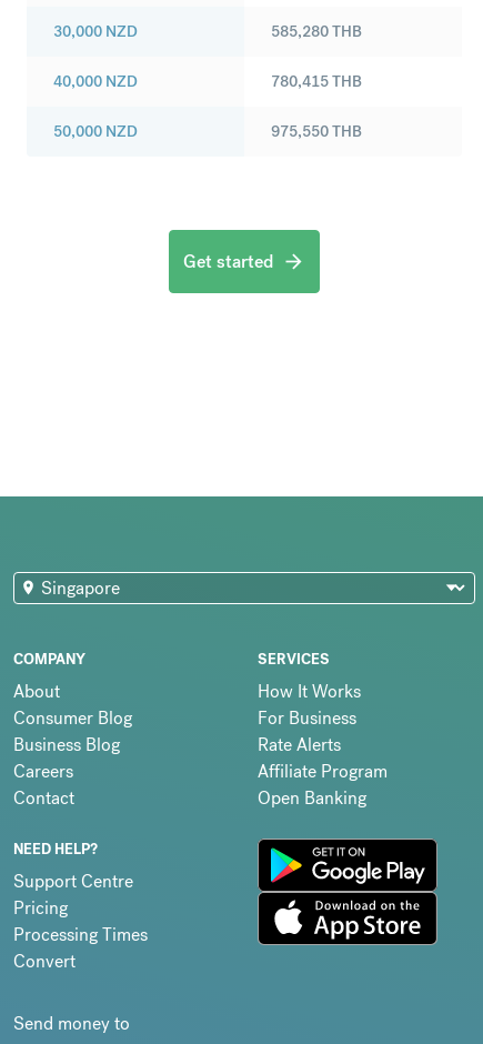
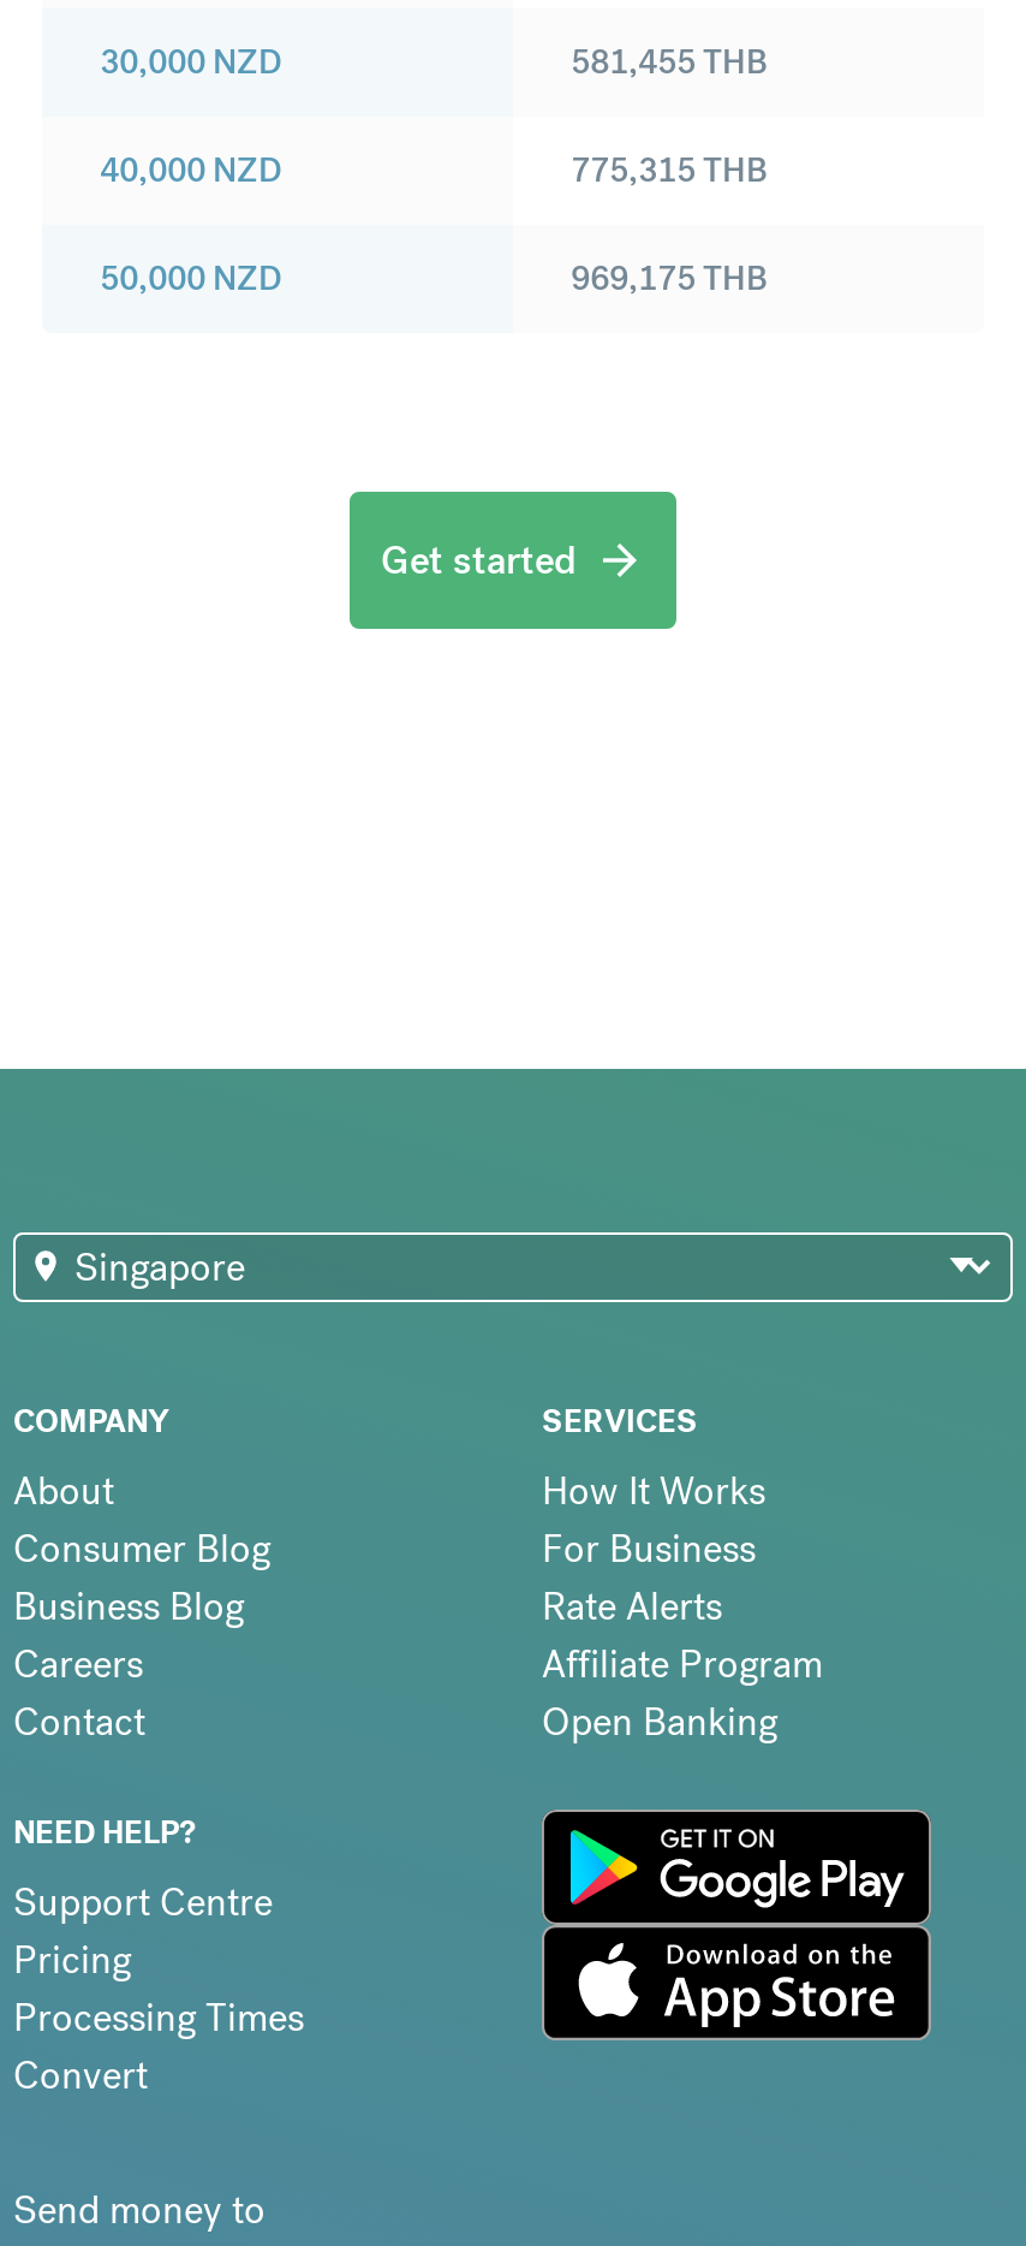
[271,21,362,41] 585,280 THB -> [571,40,768,83] 581,455 THB
[271,71,362,91] 780,415 THB -> [571,148,768,192] 775,315 THB
[271,121,362,141] 975,550 THB -> [571,257,768,300] 969,175 THB

